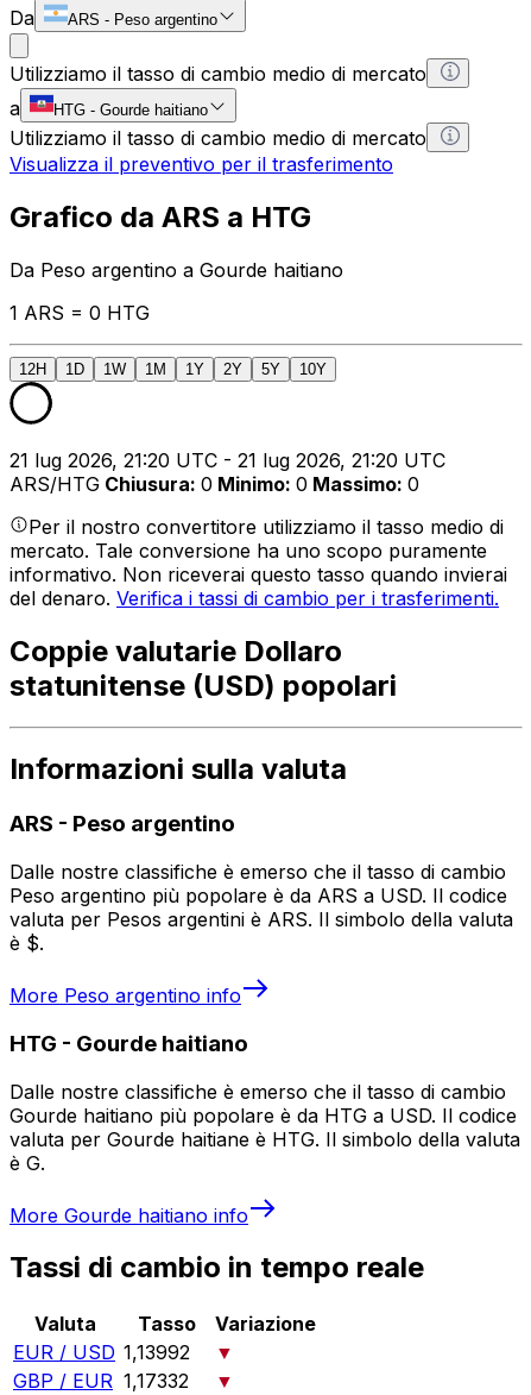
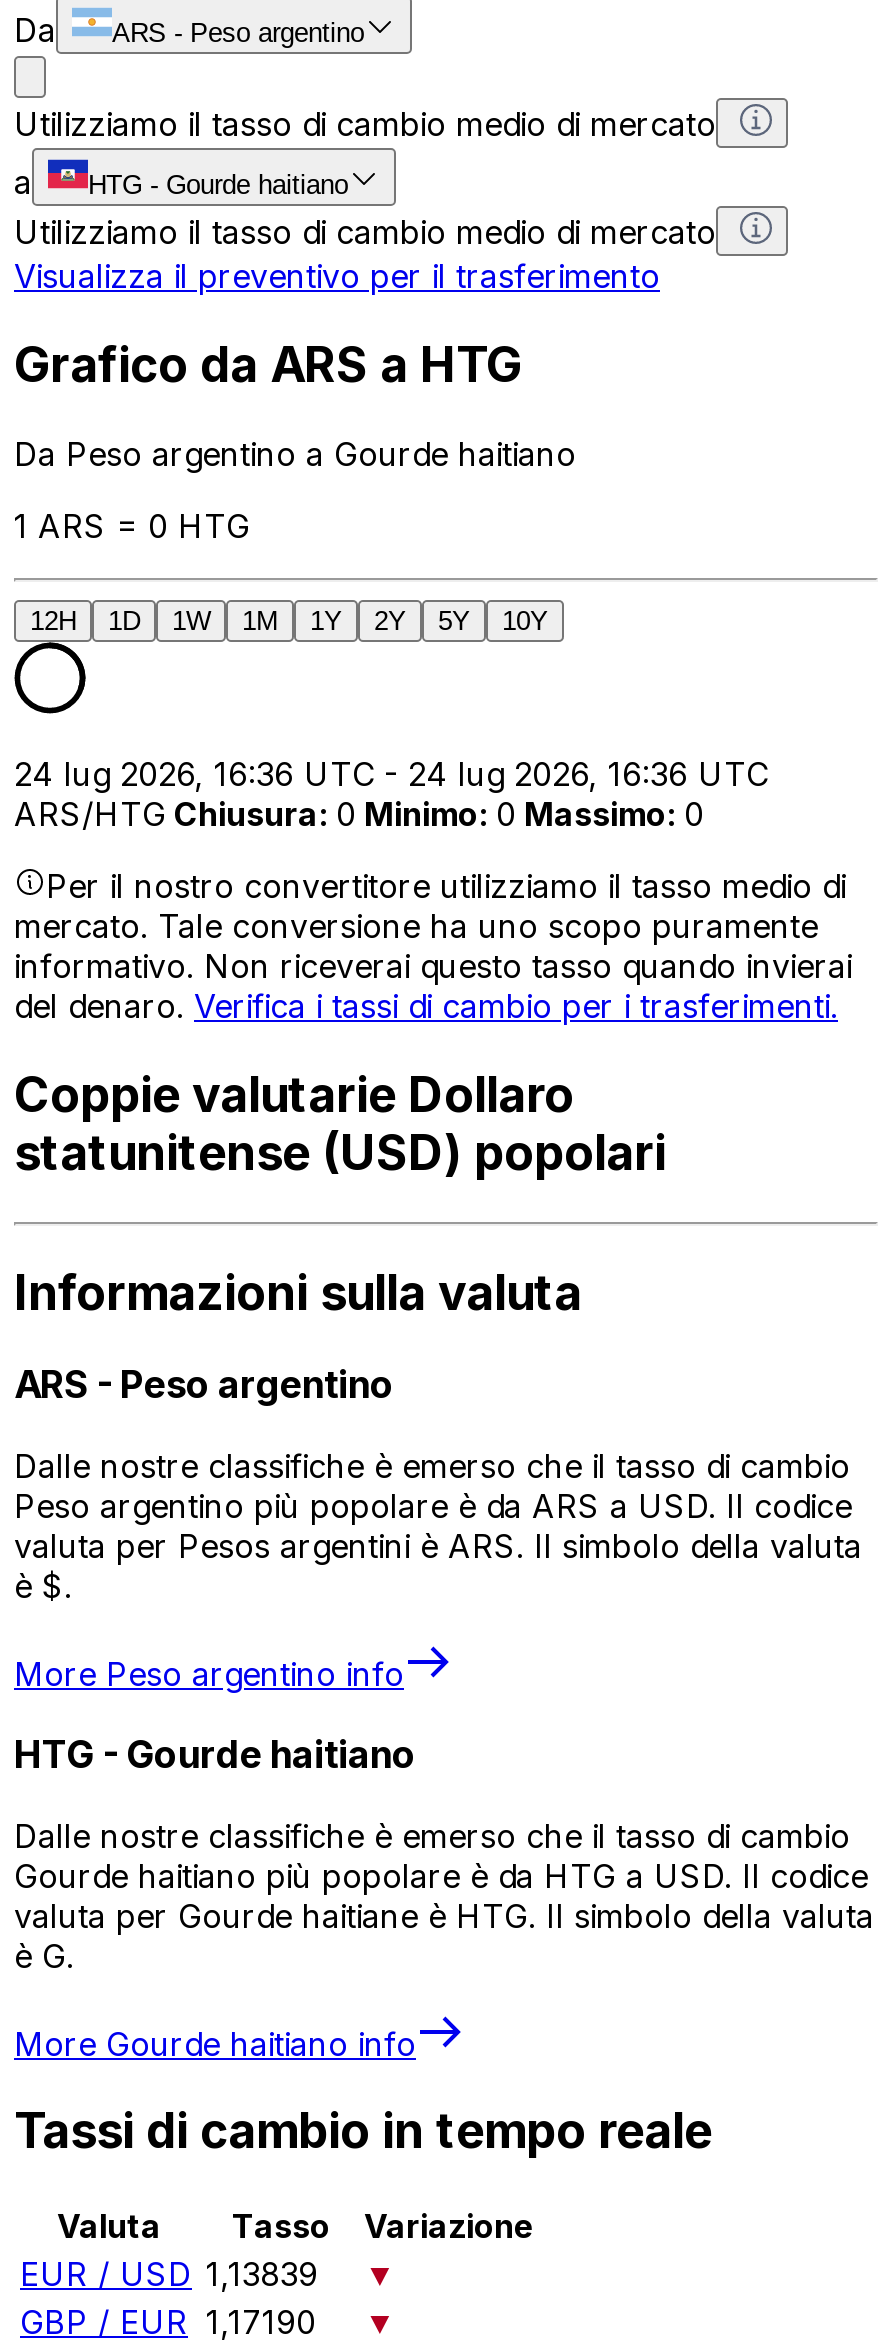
[10,448,445,472] 21 lug 2026, 21:20 UTC - 21 lug 2026, 21:20 UTC -> [14,753,768,793] 24 lug 2026, 16:36 UTC - 24 lug 2026, 16:36 UTC
[13,1341,190,1364] EUR / USD 1,13992 -> [20,2255,318,2295] EUR / USD 1,13839
[13,1369,189,1393] GBP / EUR 1,17332 -> [20,2303,316,2343] GBP / EUR 1,17190

